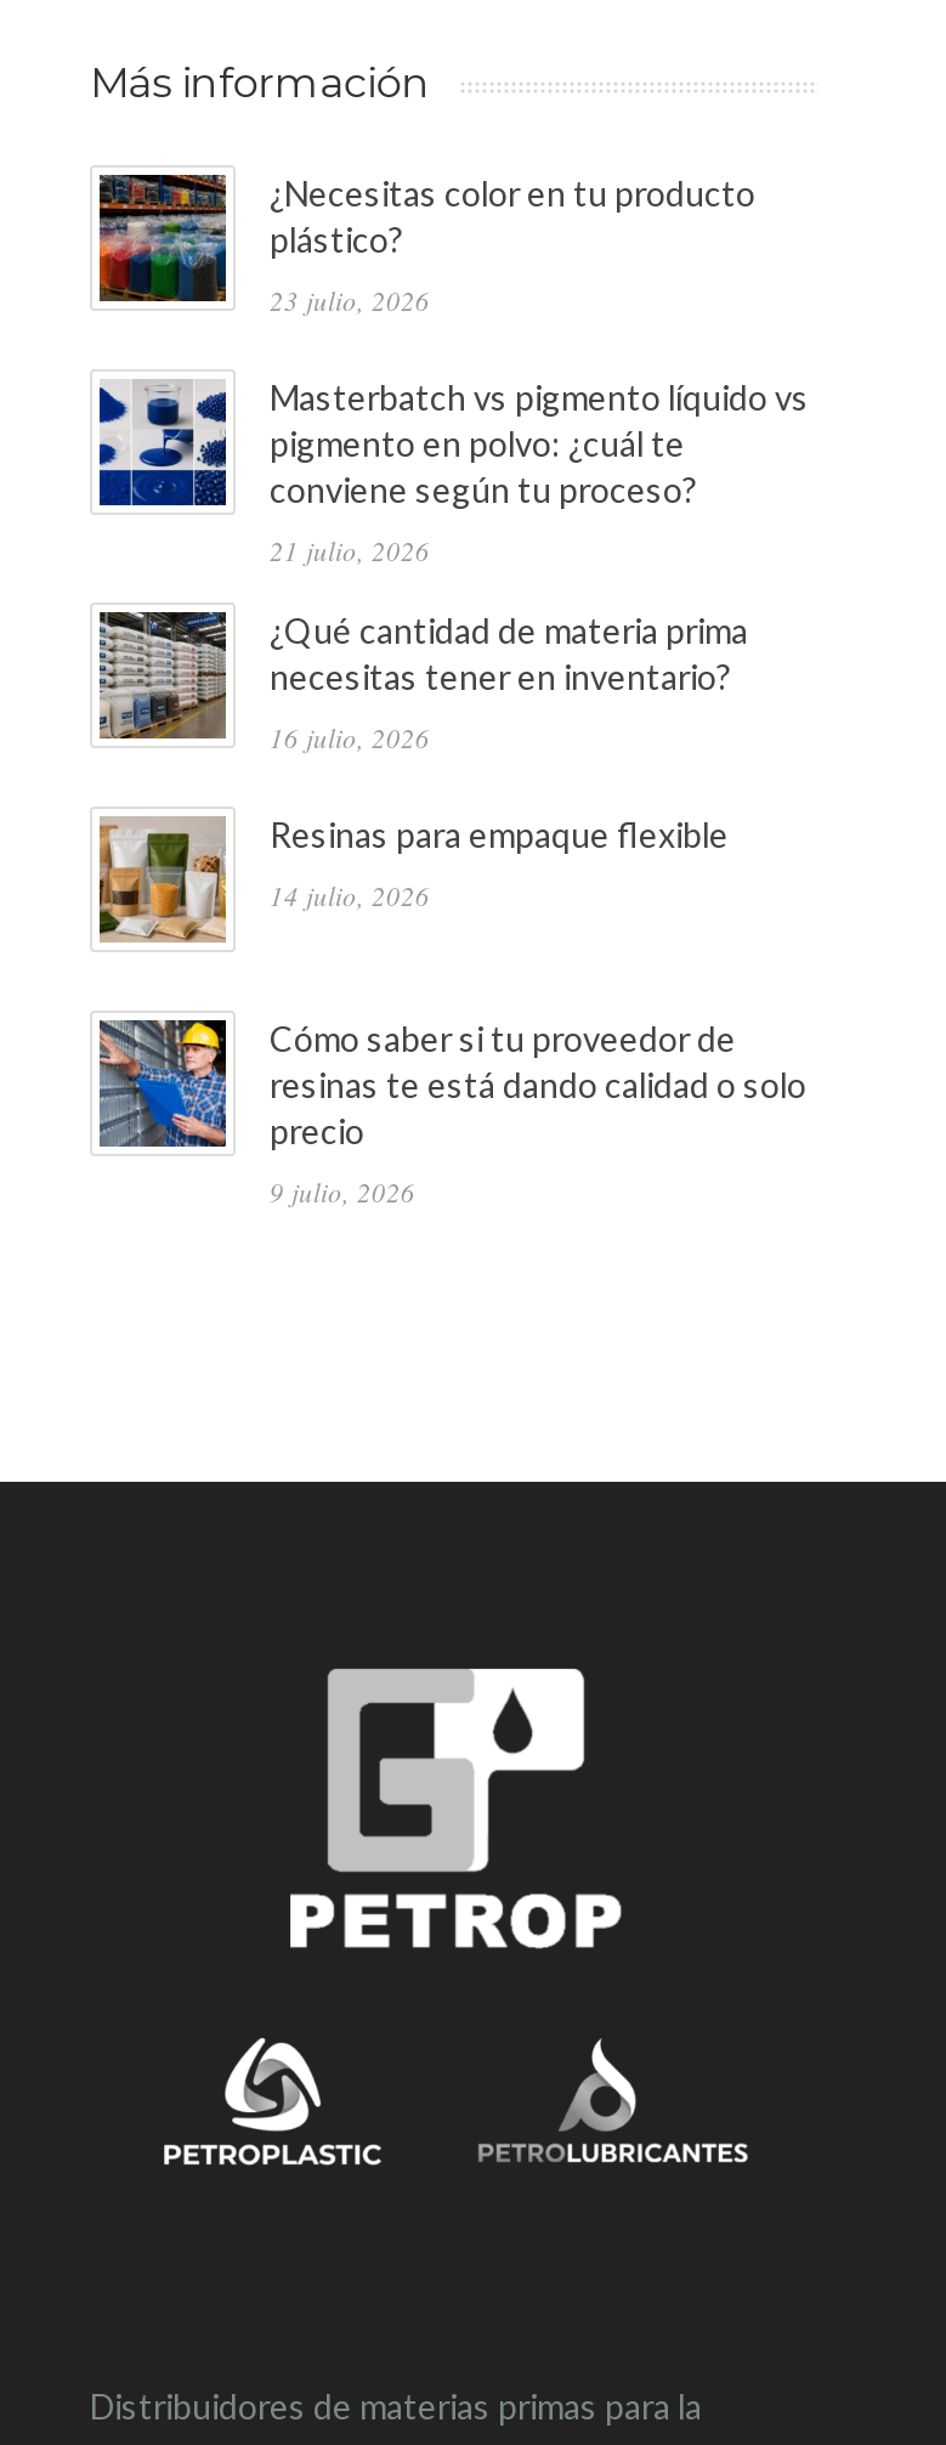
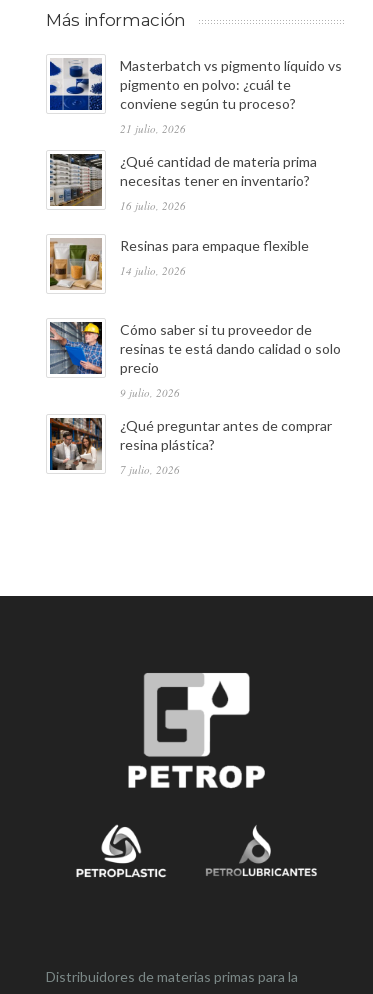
[97,172,755,318] [image] | ¿Necesitas color en tu producto | plástico? | 23 julio, 2026 -> none
moved [95,377,809,1210] -> [48,57,342,400]: [image] | Masterbatch vs pigmento líquido vs | pigmento en polvo: ¿cuál te | ... | precio | 9 julio, 2026
none -> [49,417,332,477] [image] | ¿Qué preguntar antes de comprar | resina plástica? | 7 julio, 2026

